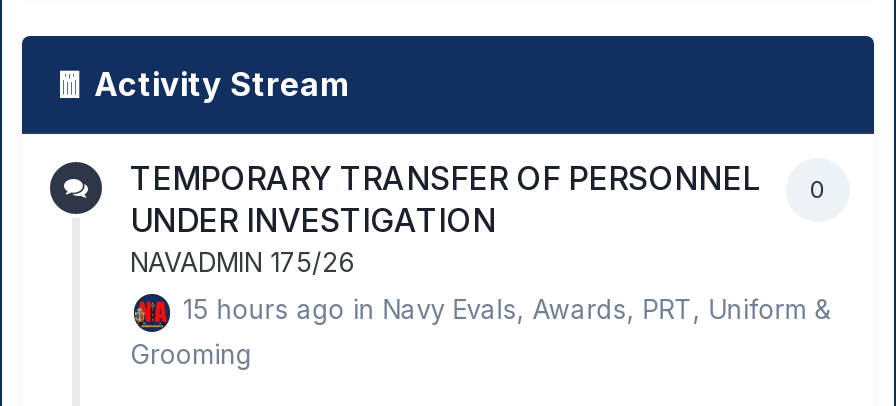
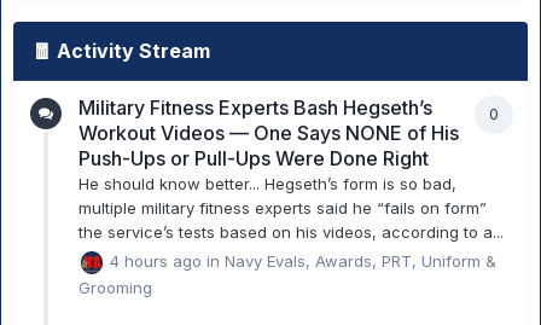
[130,159,760,279] TEMPORARY TRANSFER OF PERSONNEL | UNDER INVESTIGATION | NAVADMIN 175/26 -> [78,96,504,242] Military Fitness Experts Bash Hegseth’s | Workout Videos — One Says NONE of His | Push-Ups or Pull-Ups Were Done Right | He should know better... Hegseth’s form is so bad, | multiple military fitness experts said he “fails on form” | the service’s tests based on his videos, according to a...
[182,294,832,326] 15 hours ago in Navy Evals, Awards, PRT, Uniform & -> [110,251,497,271] 4 hours ago in Navy Evals, Awards, PRT, Uniform &

